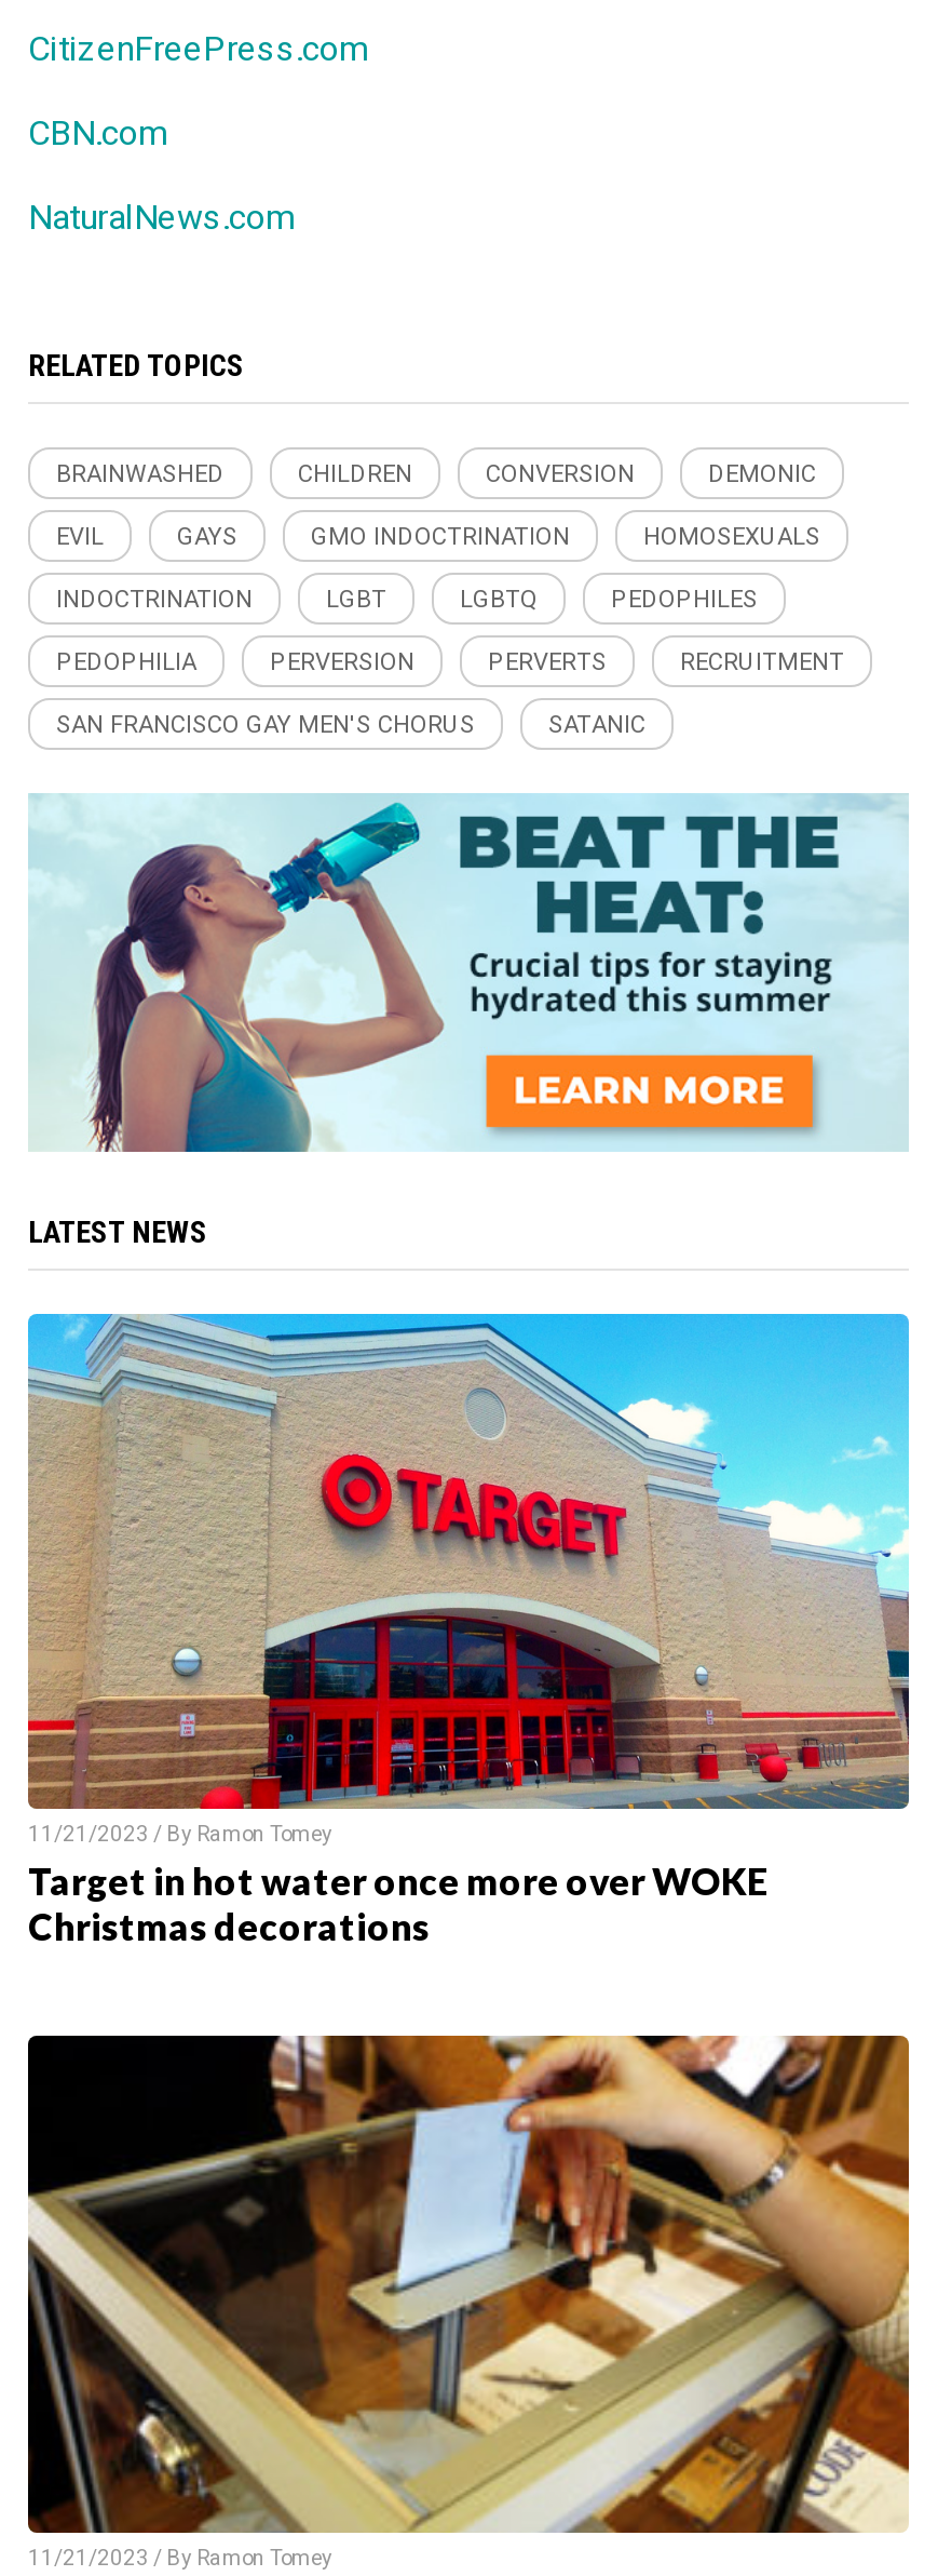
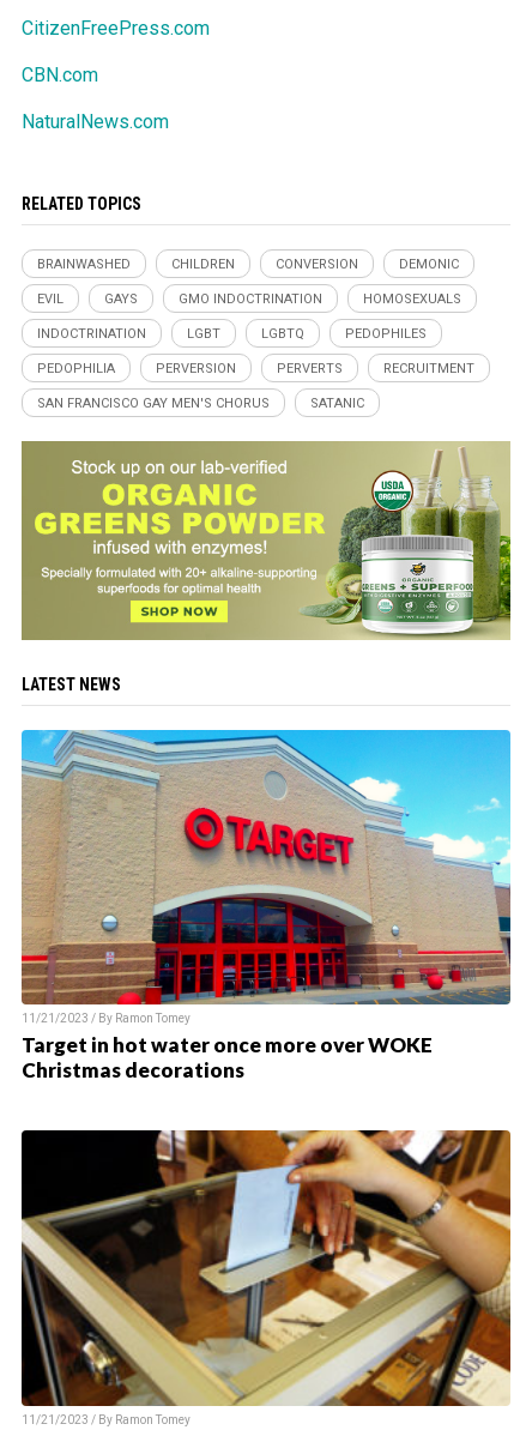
[28,793,909,1154] [image] -> [20,440,512,641] [image]

